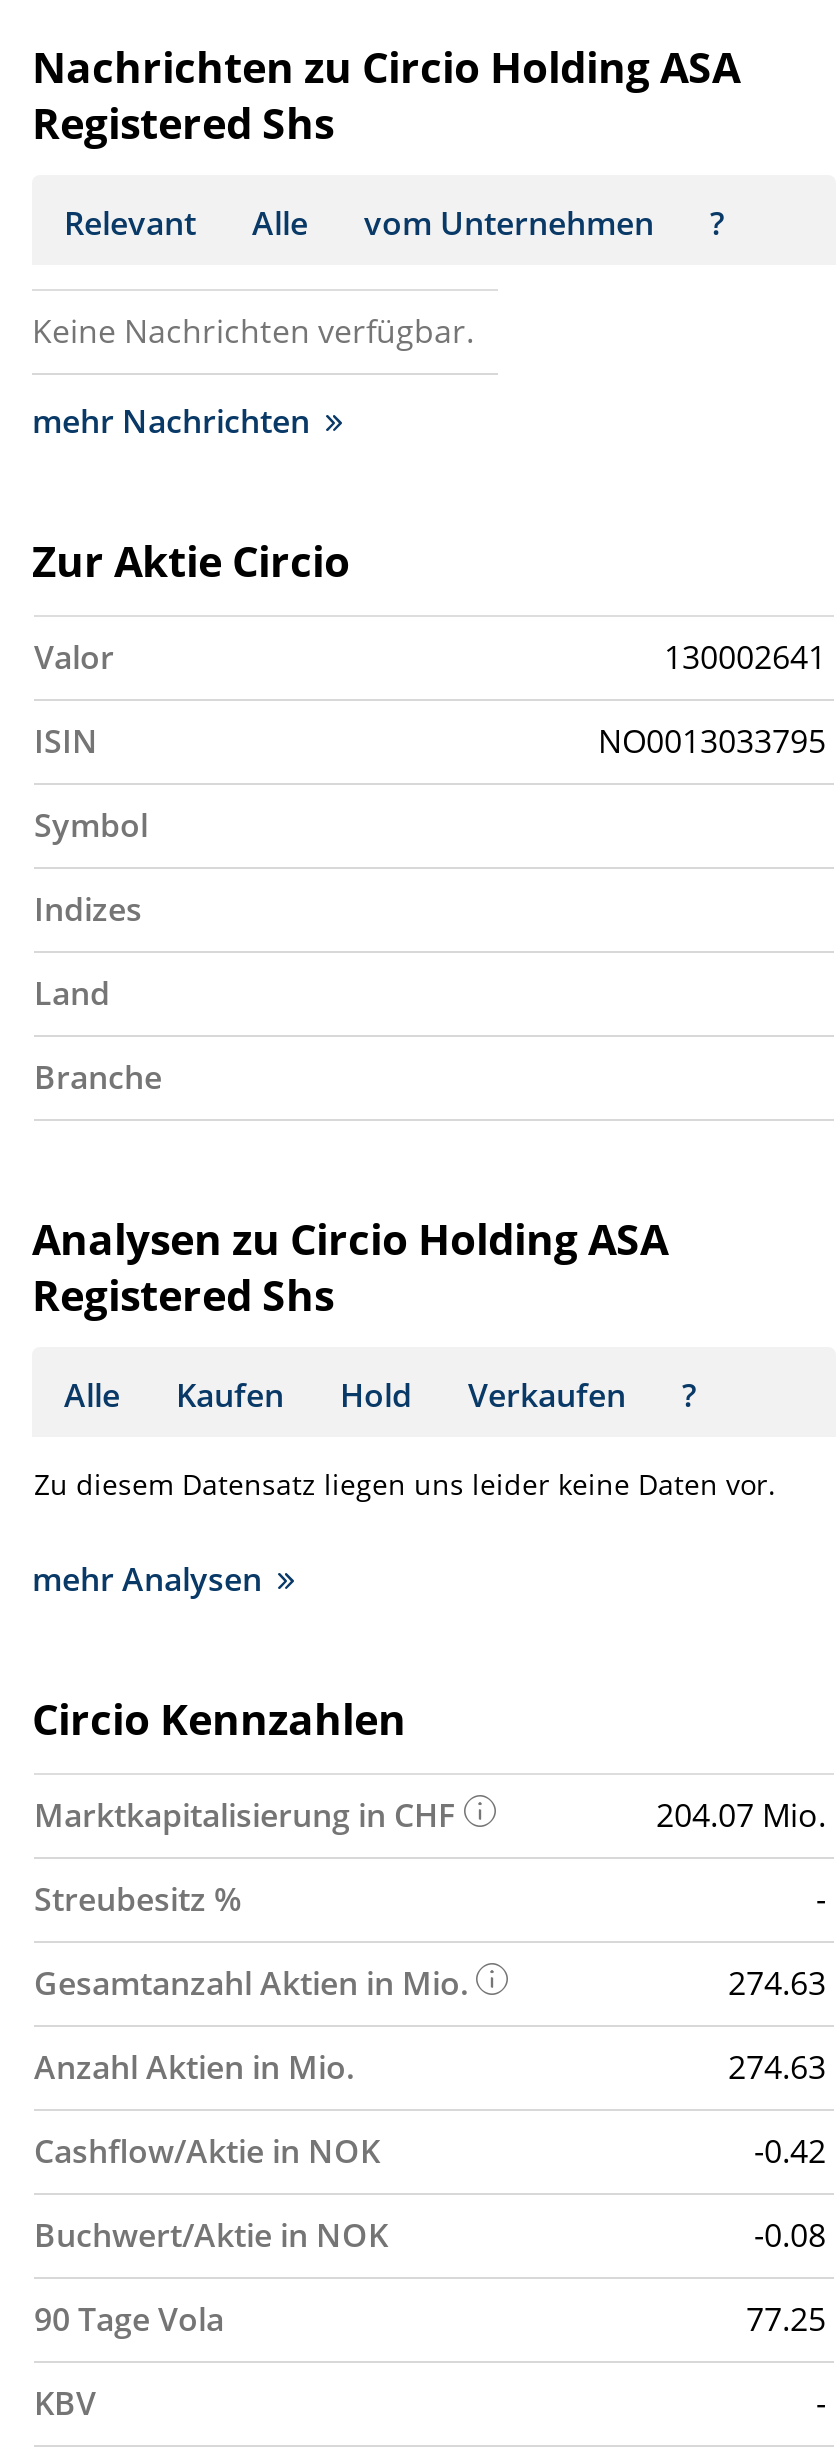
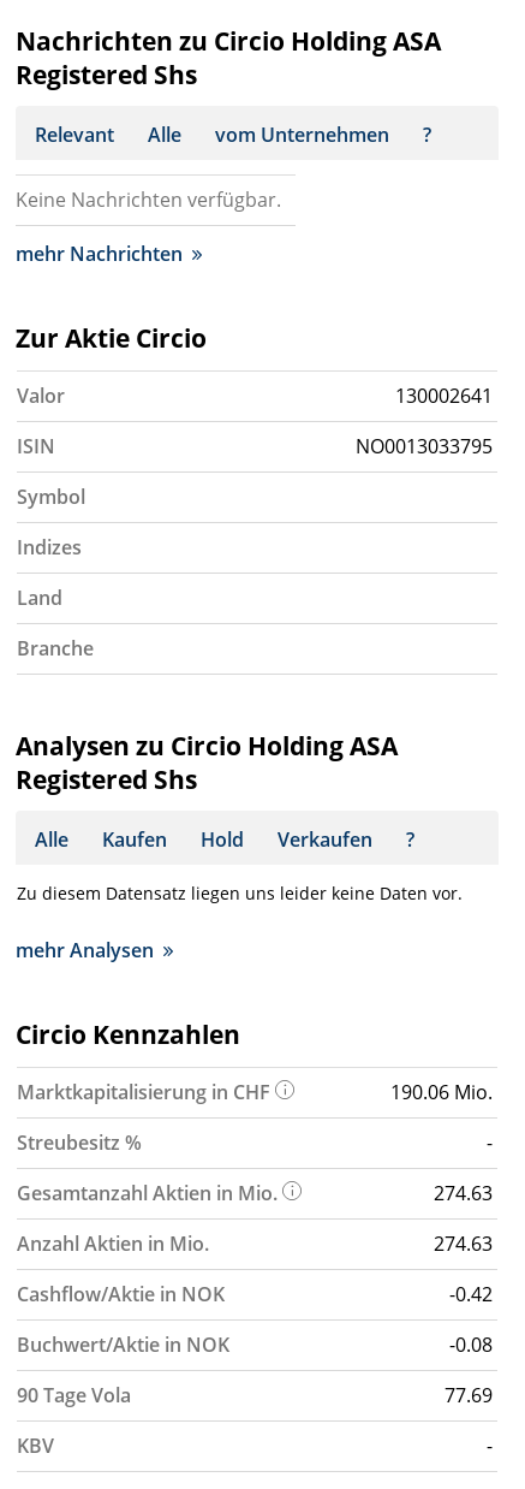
[656,1793,826,1837] 204.07 Mio. -> [390,1079,493,1105] 190.06 Mio.
[746,2297,826,2341] 77.25 -> [445,1382,493,1408] 77.69

